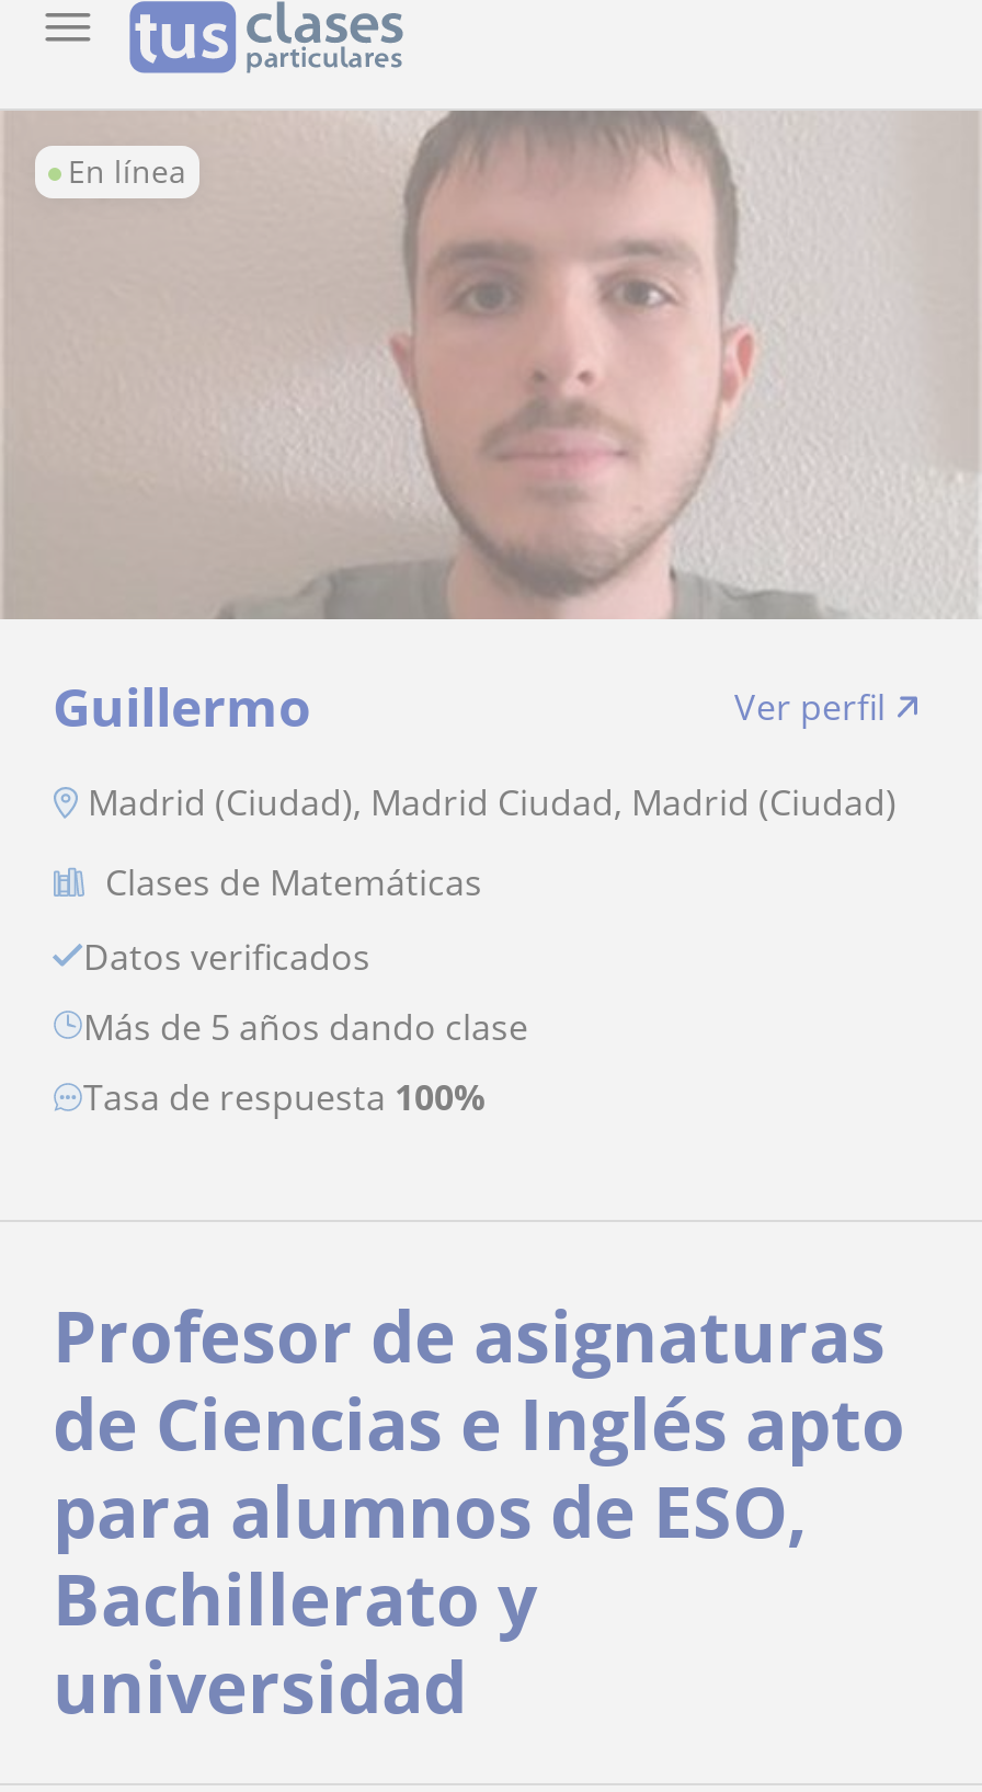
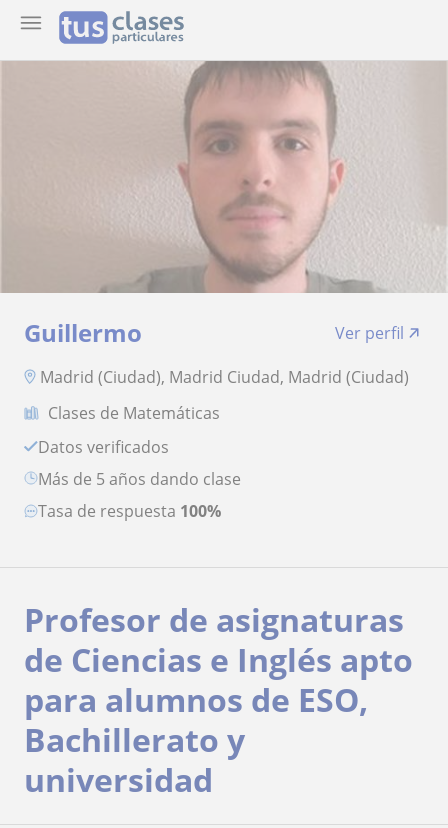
[68,150,186,192] En línea -> none

